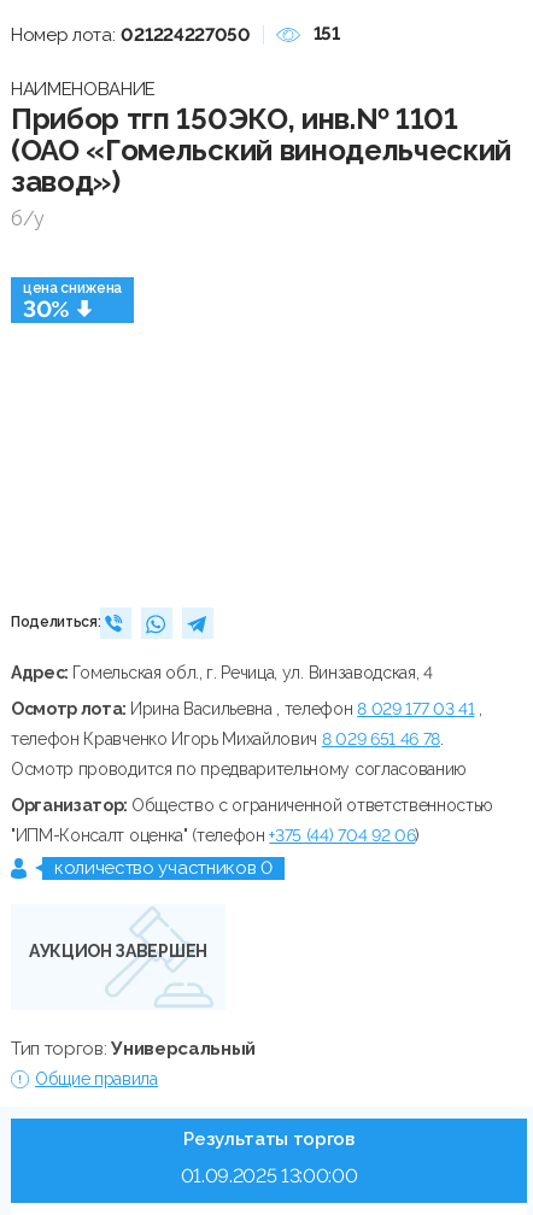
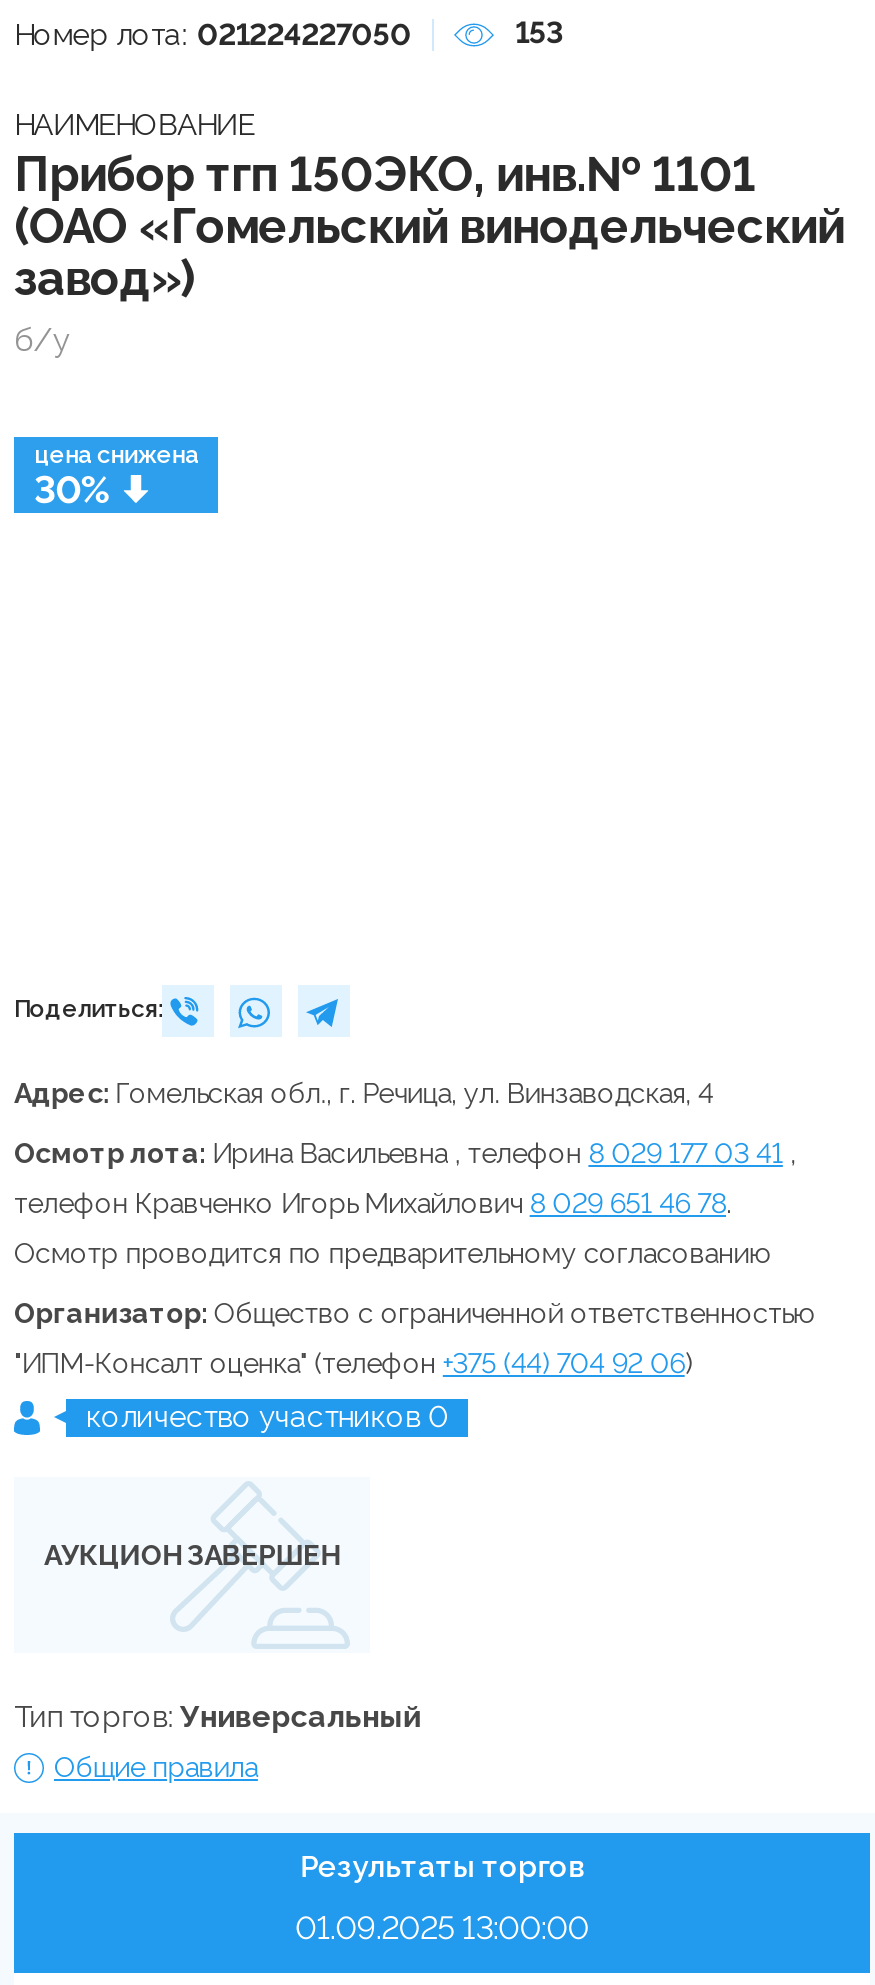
[313,23,340,45] 151 -> [515,15,563,51] 153

